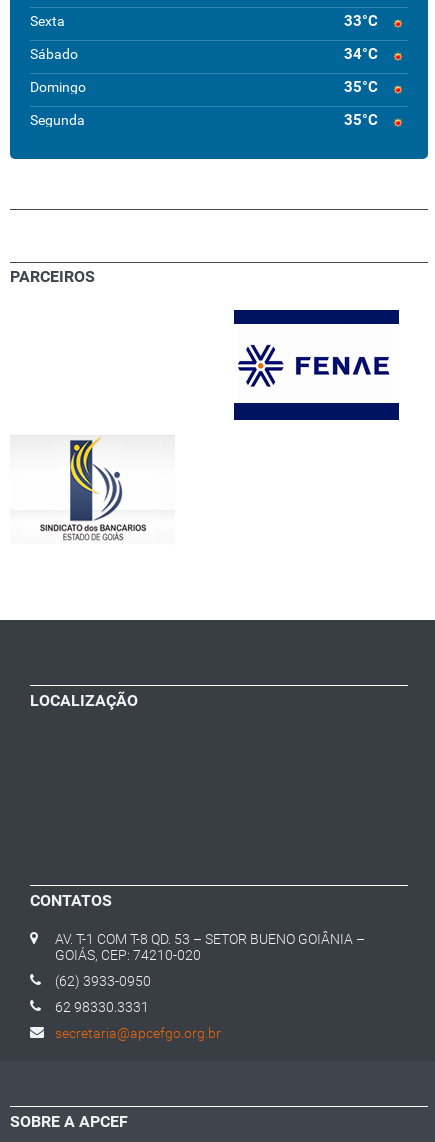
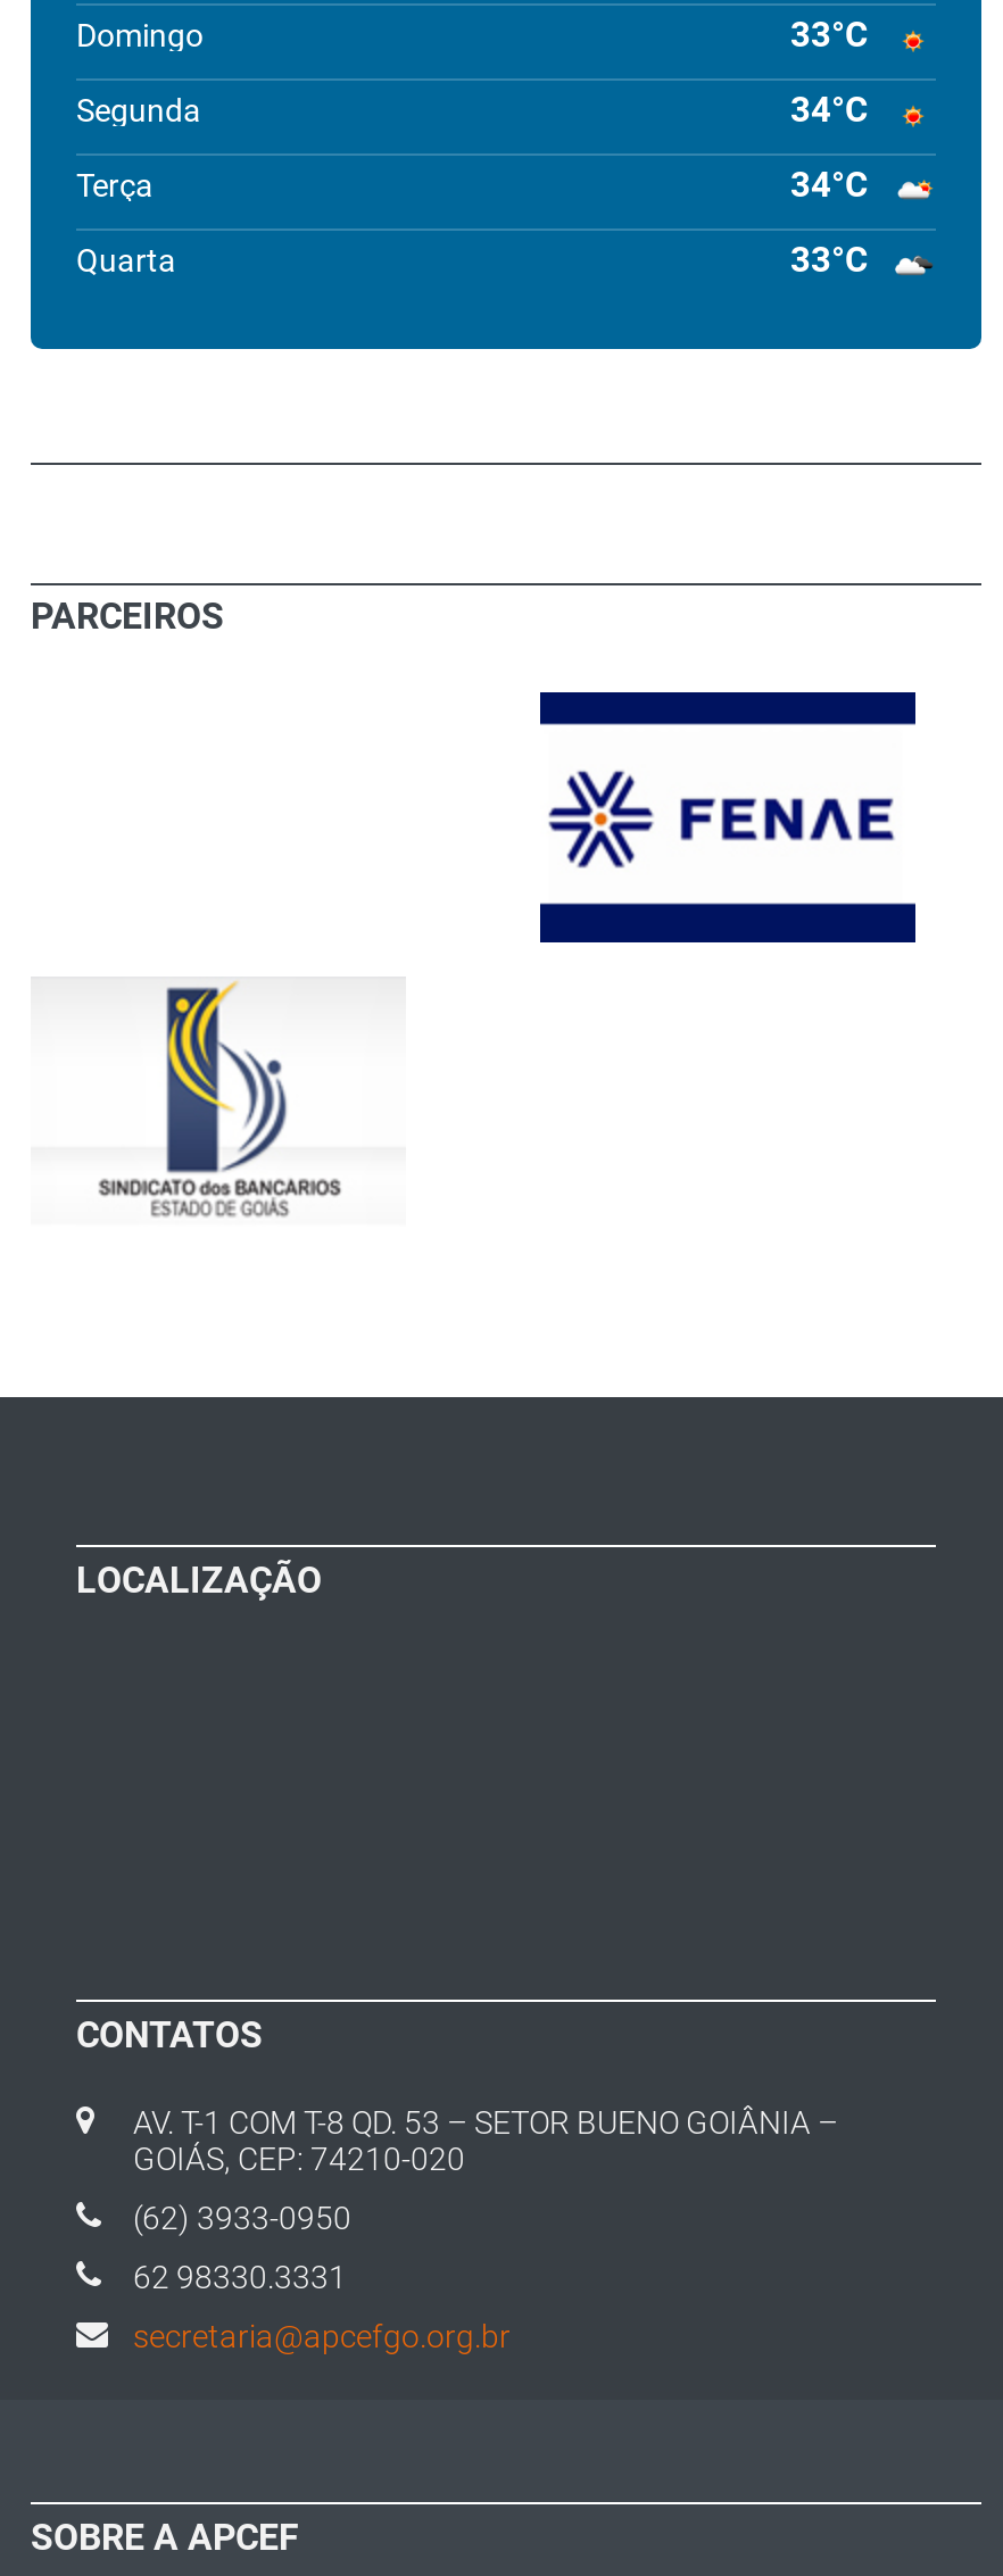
[30,13,65,29] Sexta -> [76,17,204,53] Domingo
[30,46,78,62] Sábado -> [76,92,201,128] Segunda
[30,78,378,96] Domingo | 35°C -> [76,165,868,206] Terça | 34°C
[30,111,378,129] Segunda | 35°C -> [76,240,868,281] Quarta | 33°C

